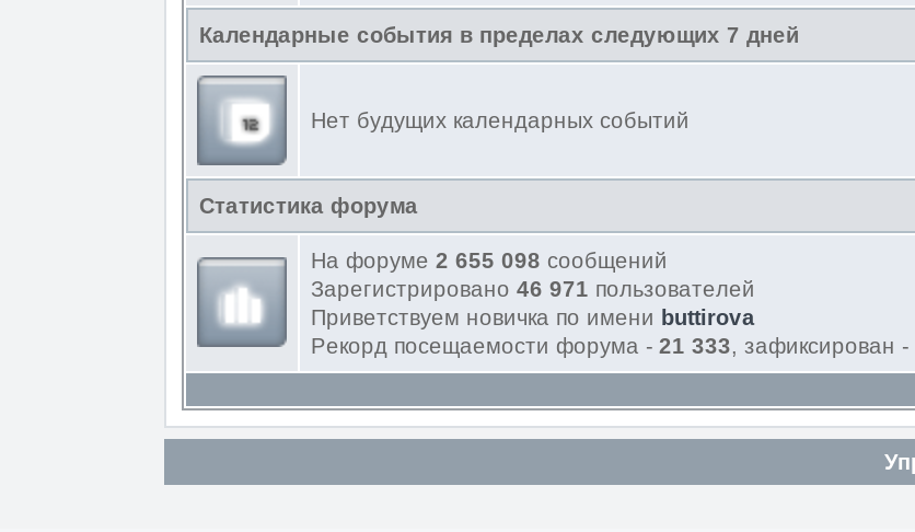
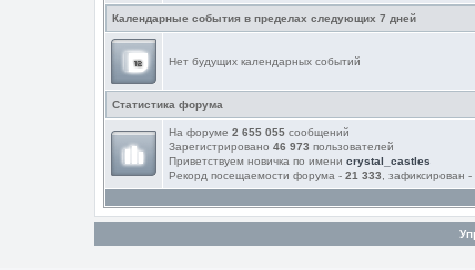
[311,248,668,273] На форуме 2 655 098 сообщений -> [169,126,350,138] На форуме 2 655 055 сообщений
[311,277,755,301] Зарегистрировано 46 971 пользователей -> [169,141,394,153] Зарегистрировано 46 973 пользователей
[311,305,755,329] Приветствуем новичка по имени buttirova -> [169,155,431,167] Приветствуем новичка по имени crystal_castles

